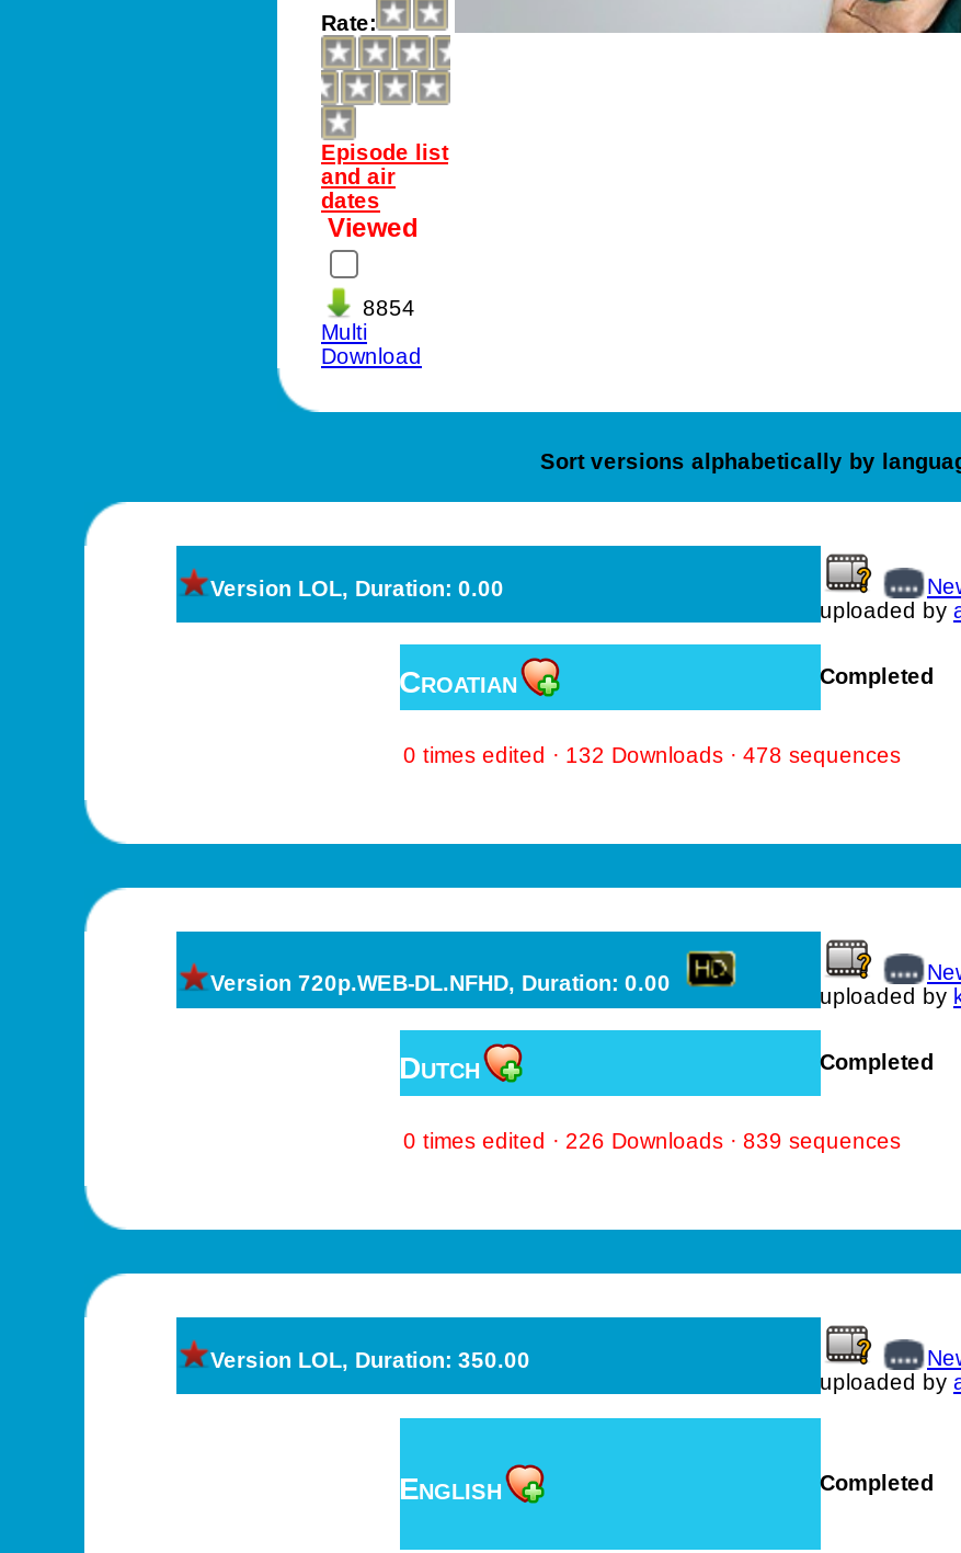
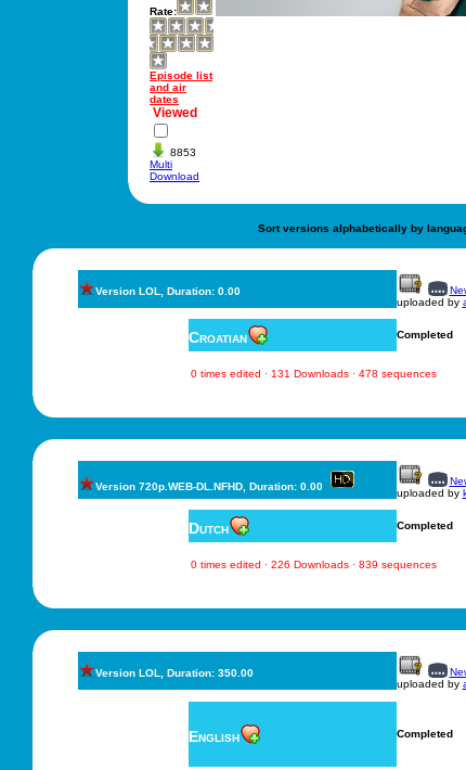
[356,296,415,320] 8854 -> [167,146,196,158] 8853
[403,743,901,767] 0 times edited · 132 Downloads · 478 sequences -> [190,368,436,380] 0 times edited · 131 Downloads · 478 sequences

